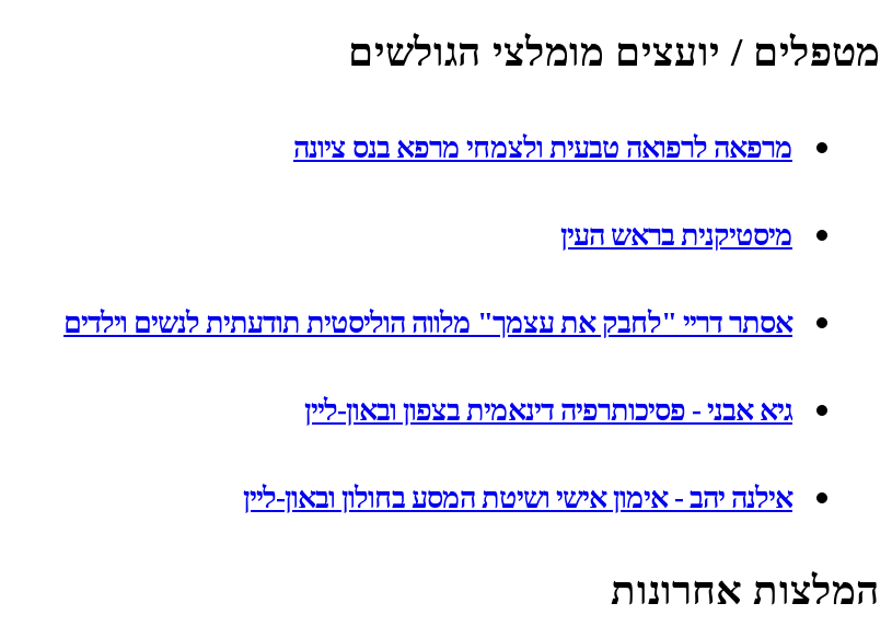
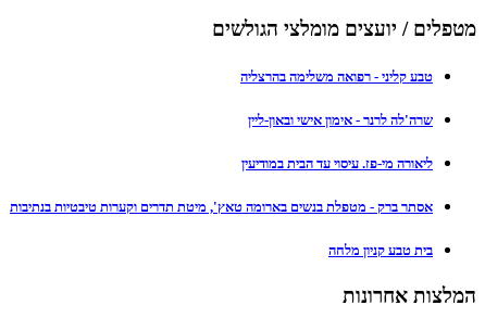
[293,131,792,163] מרפאה לרפואה טבעית ולצמחי מרפא בנס ציונה -> [240,68,433,84] טבע קליני - רפואה משלימה בהרצליה
[560,218,792,251] מיסטיקנית בראש העין -> [248,112,433,128] שרה'לה לרנר - אימון אישי ובאון-ליין
[63,306,792,339] אסתר דריי "לחבק את עצמך" מלווה הוליסטית תודעתית לנשים וילדים -> [241,155,433,171] ליאורה מי-פז. עיסוי עד הבית במודיעין
[304,394,792,427] גיא אבני - פסיכותרפיה דינאמית בצפון ובאון-ליין -> [10,199,433,215] אסתר ברק - מטפלת בנשים בארומה טאץ', מיטת תדרים וקערות טיבטיות בנתיבות
[243,482,792,515] אילנה יהב - אימון אישי ושיטת המסע בחולון ובאון-ליין -> [328,242,433,259] בית טבע קניון מלחה

